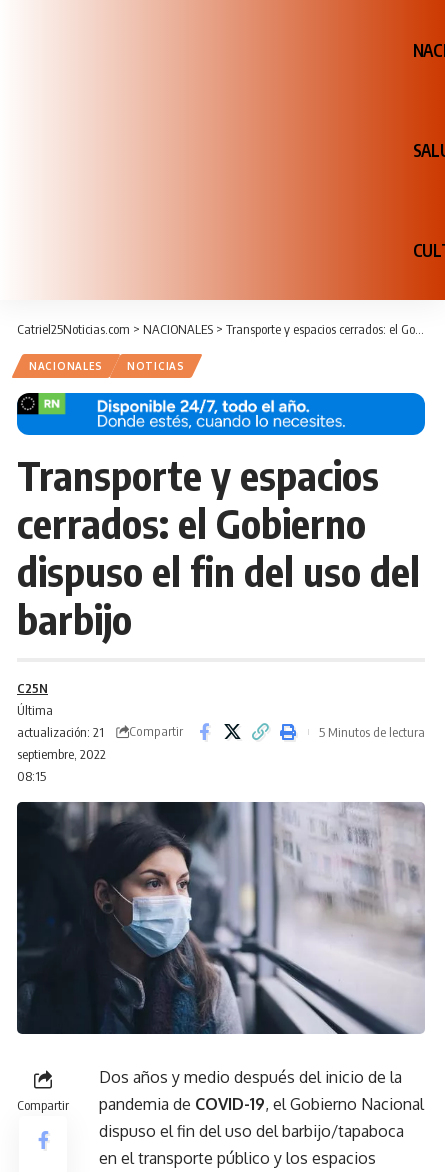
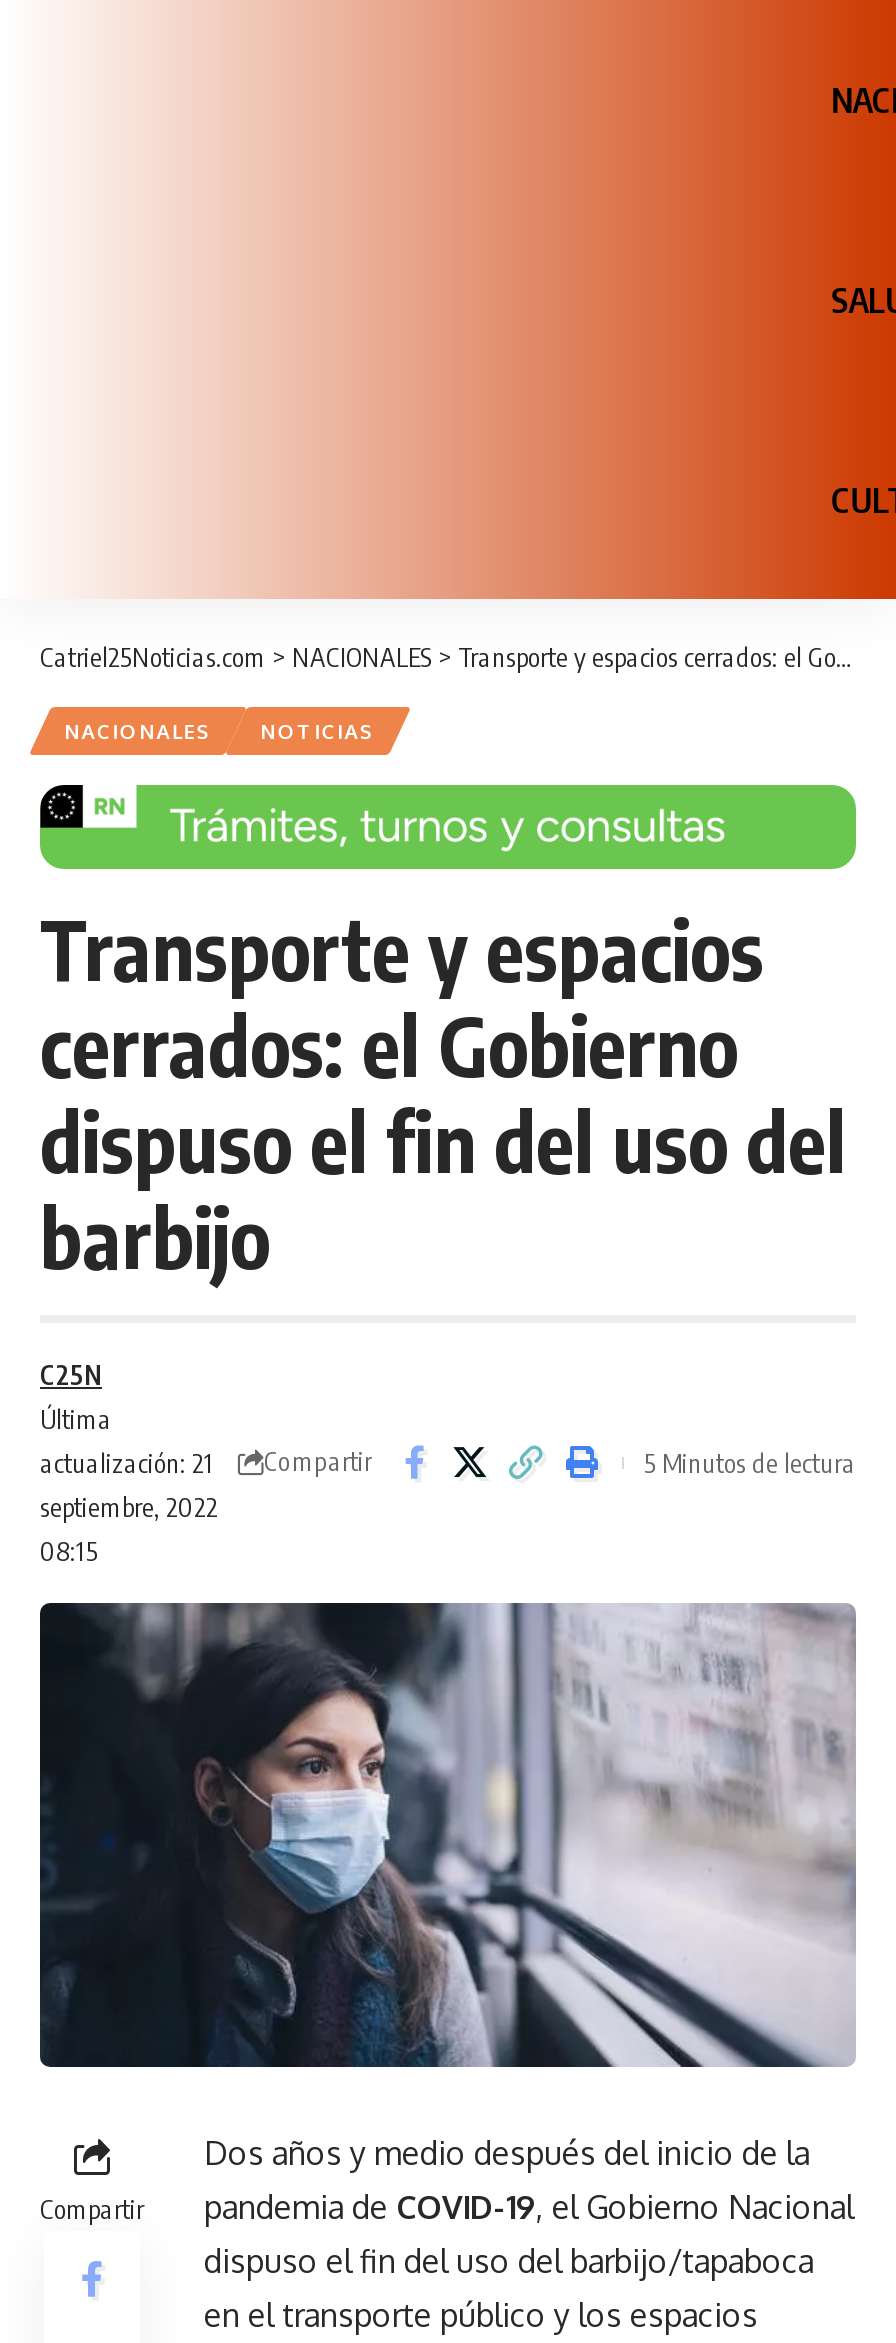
[16,392,426,436] [image] -> [38,783,858,871] [image]

